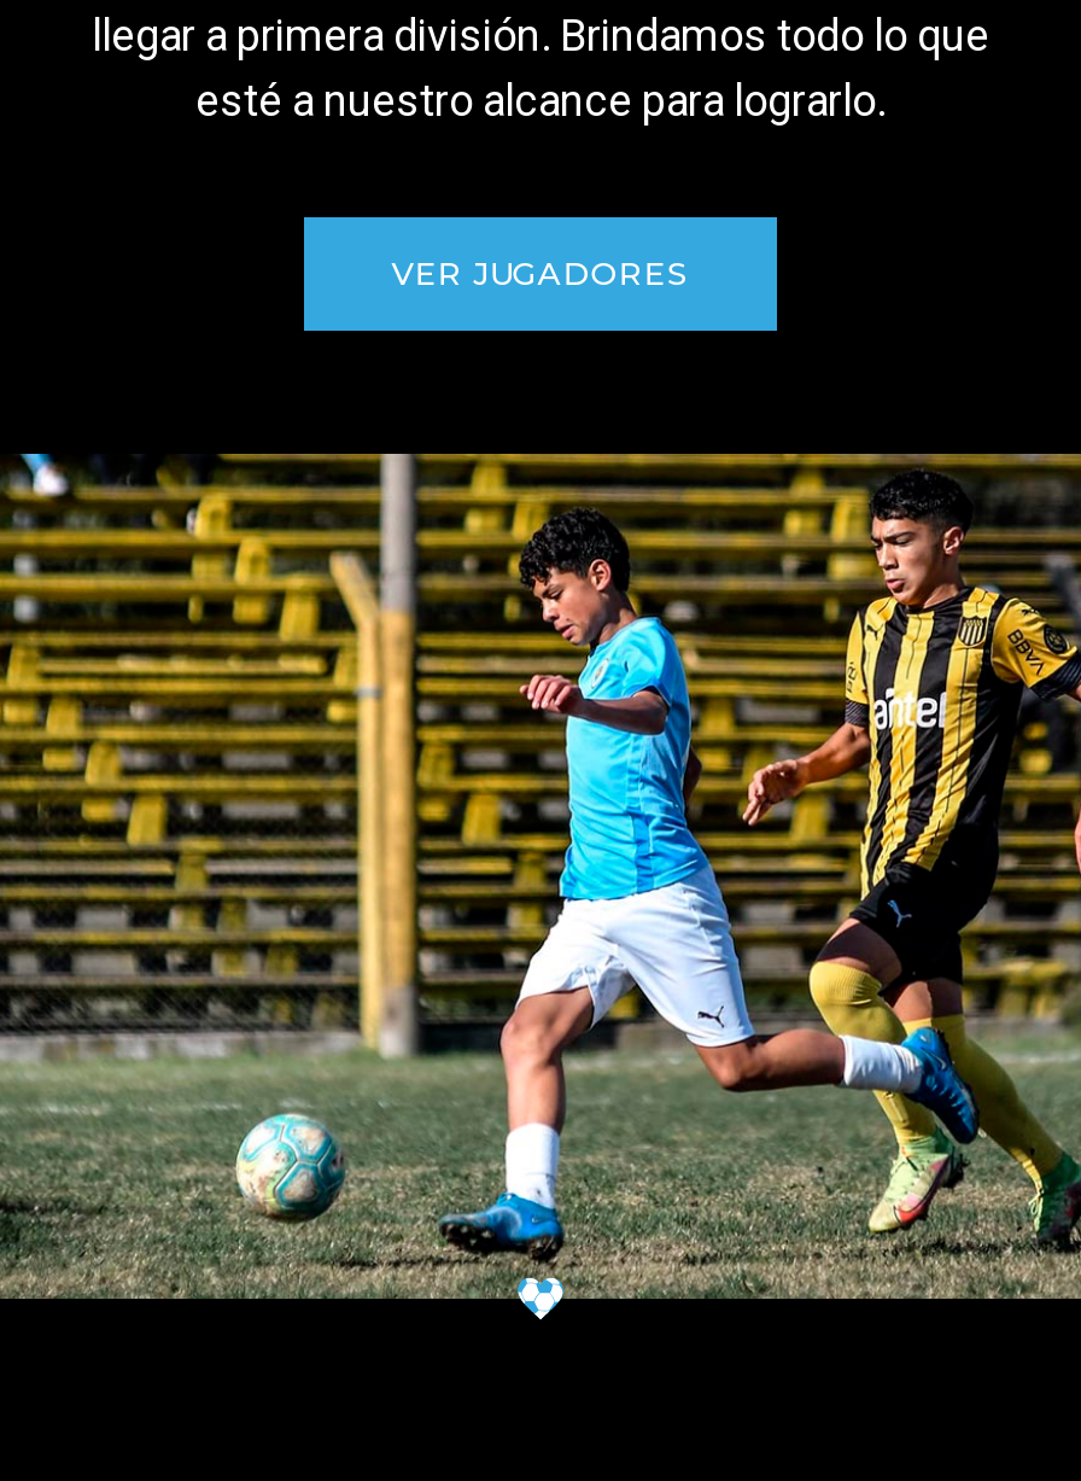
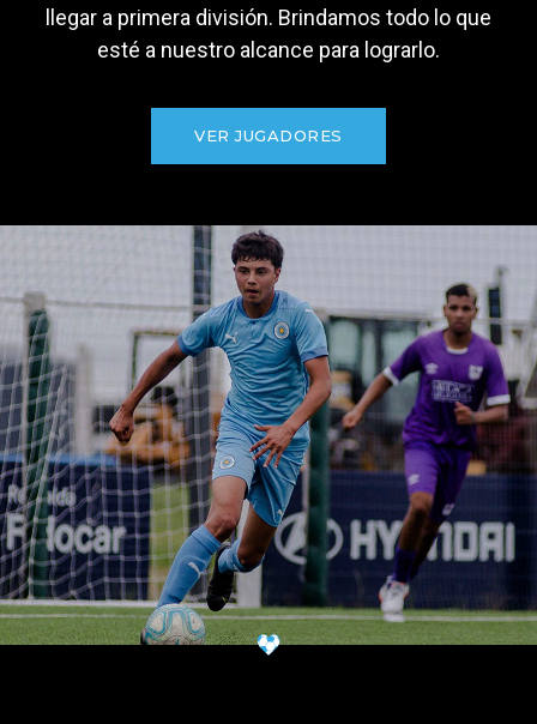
[7,451,1074,1299] [image] -> [4,224,533,645] [image]

